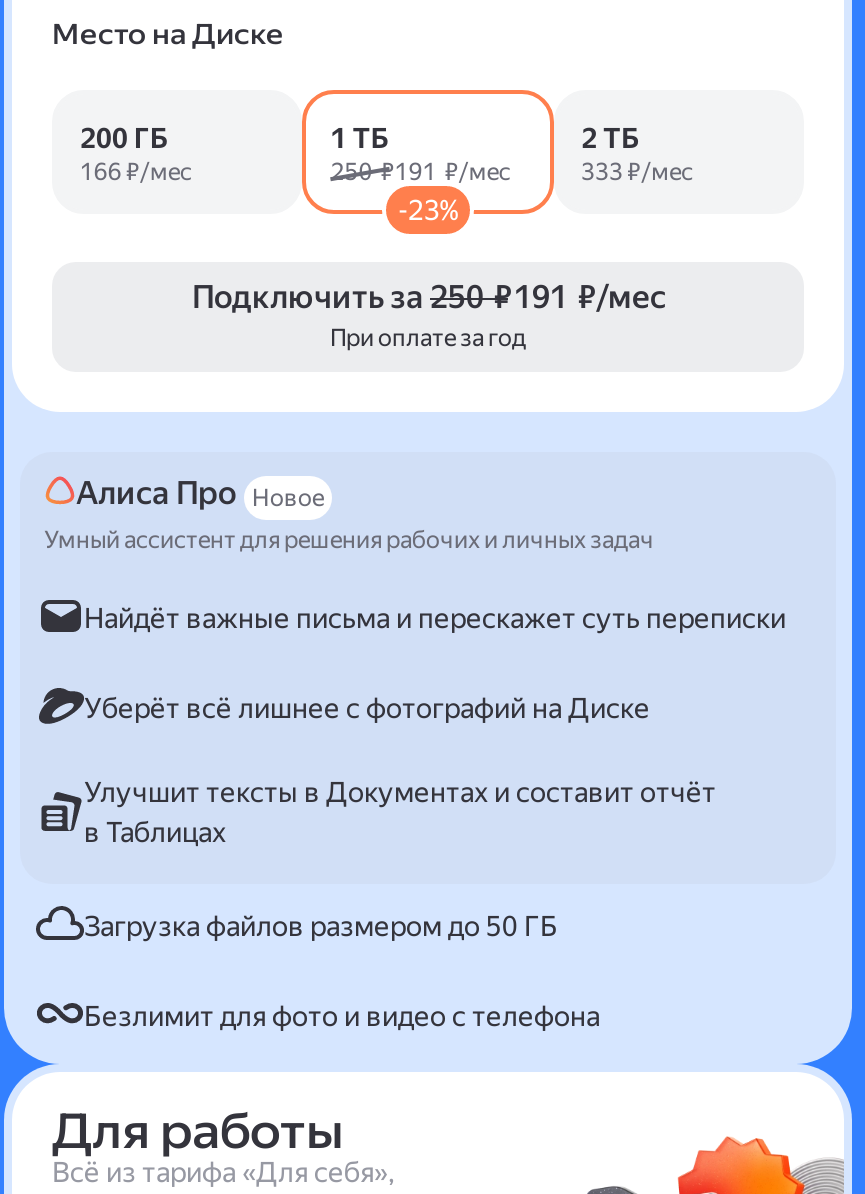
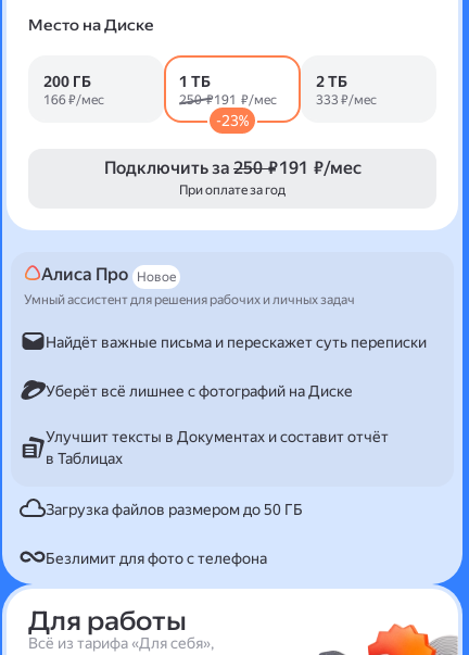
[84,999,600,1031] Безлимит для фото и видео с телефона -> [46,549,267,566] Безлимит для фото с телефона

